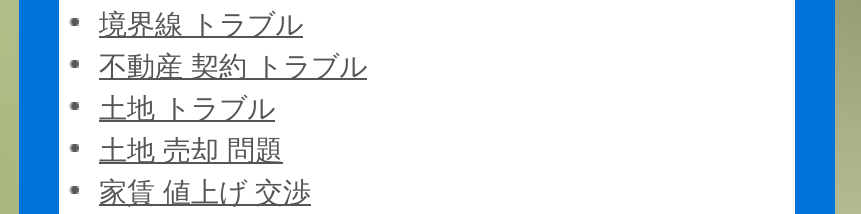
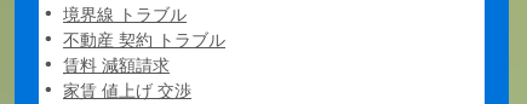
[99,92,283,166] 土地 トラブル | 土地 売却 問題 -> [63,56,170,75] 賃料 減額請求

